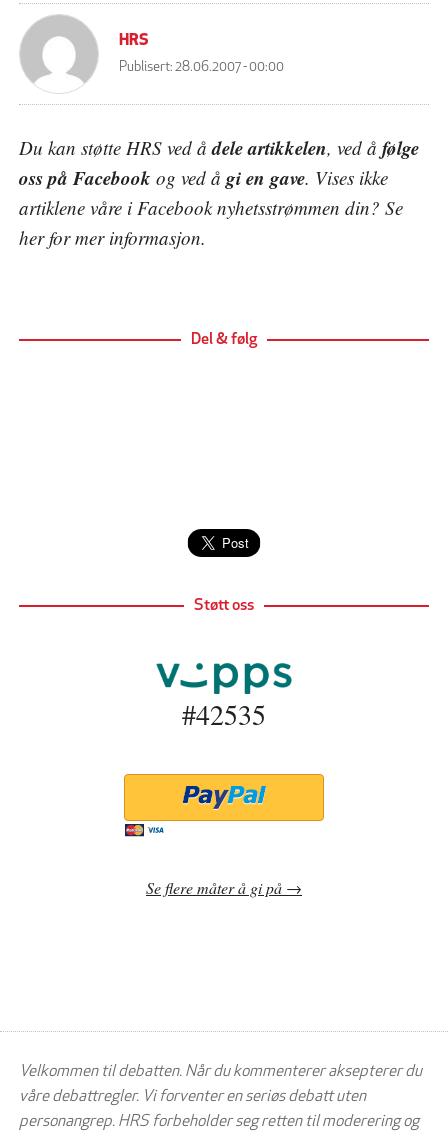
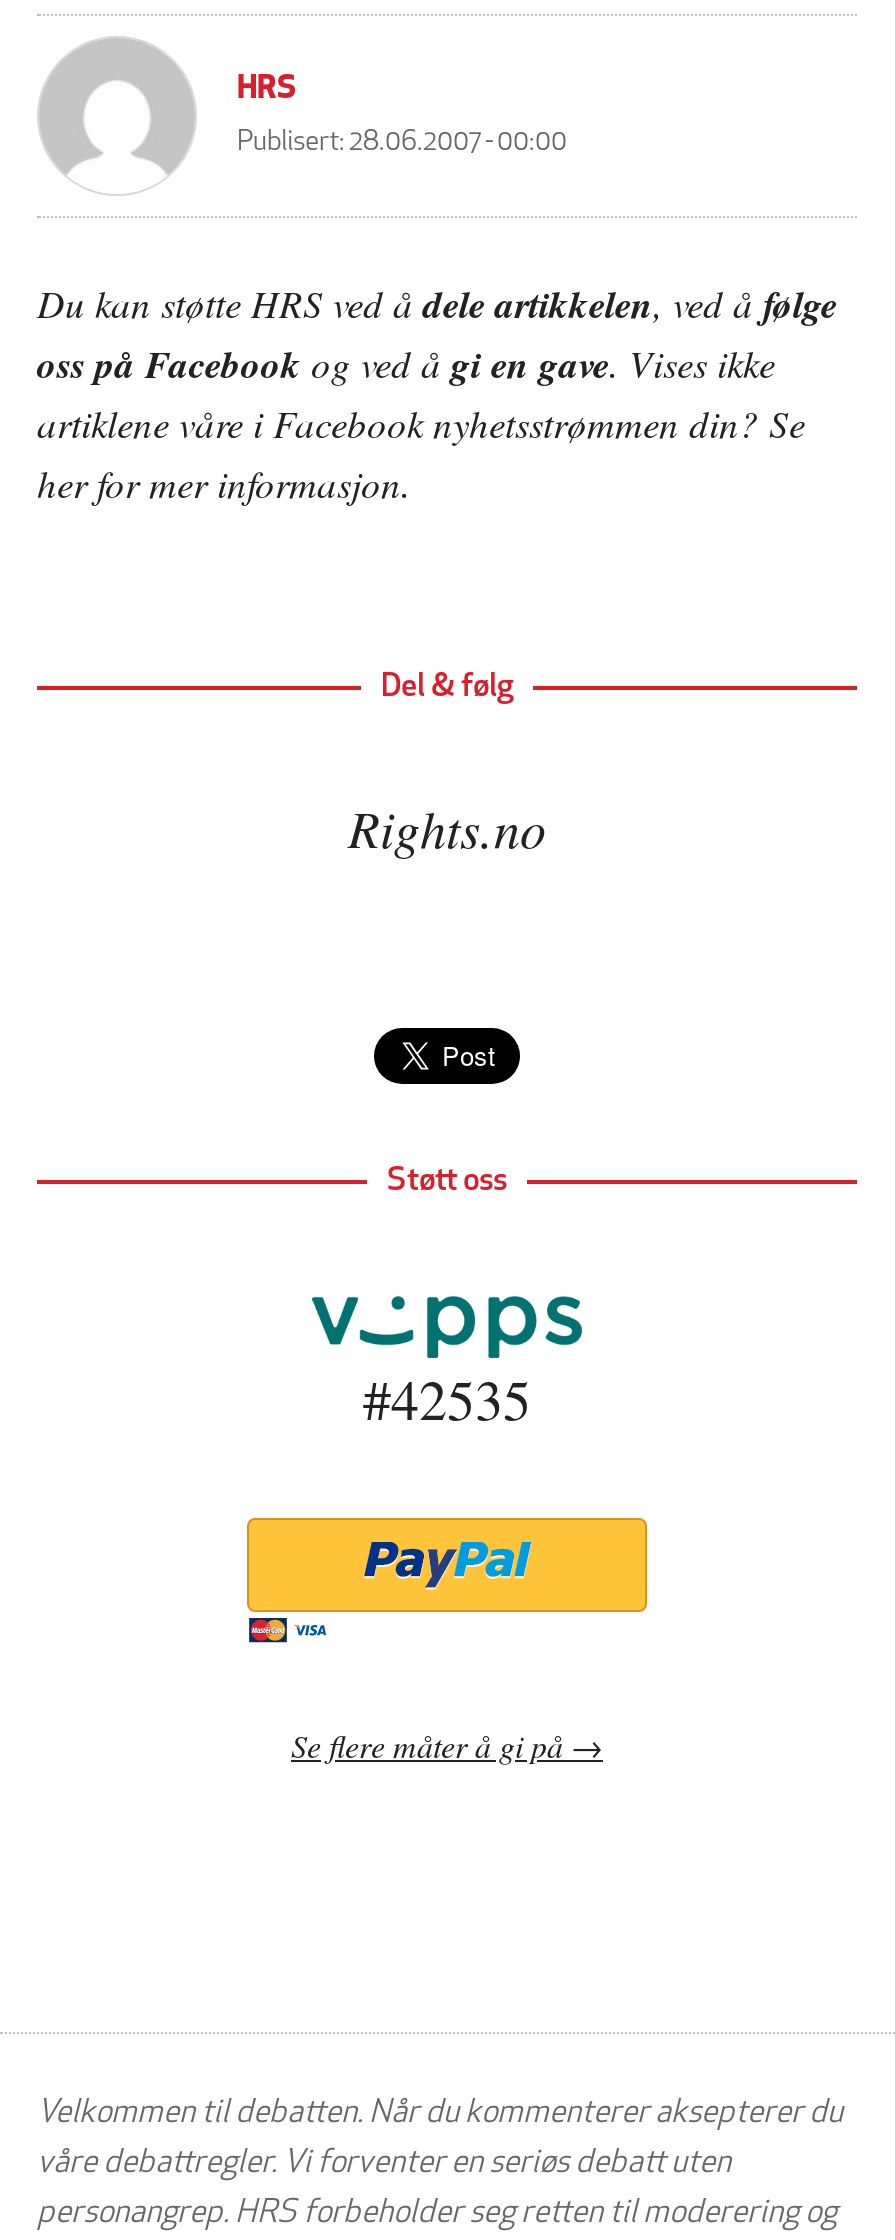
none -> [348,792,546,862] Rights.no

